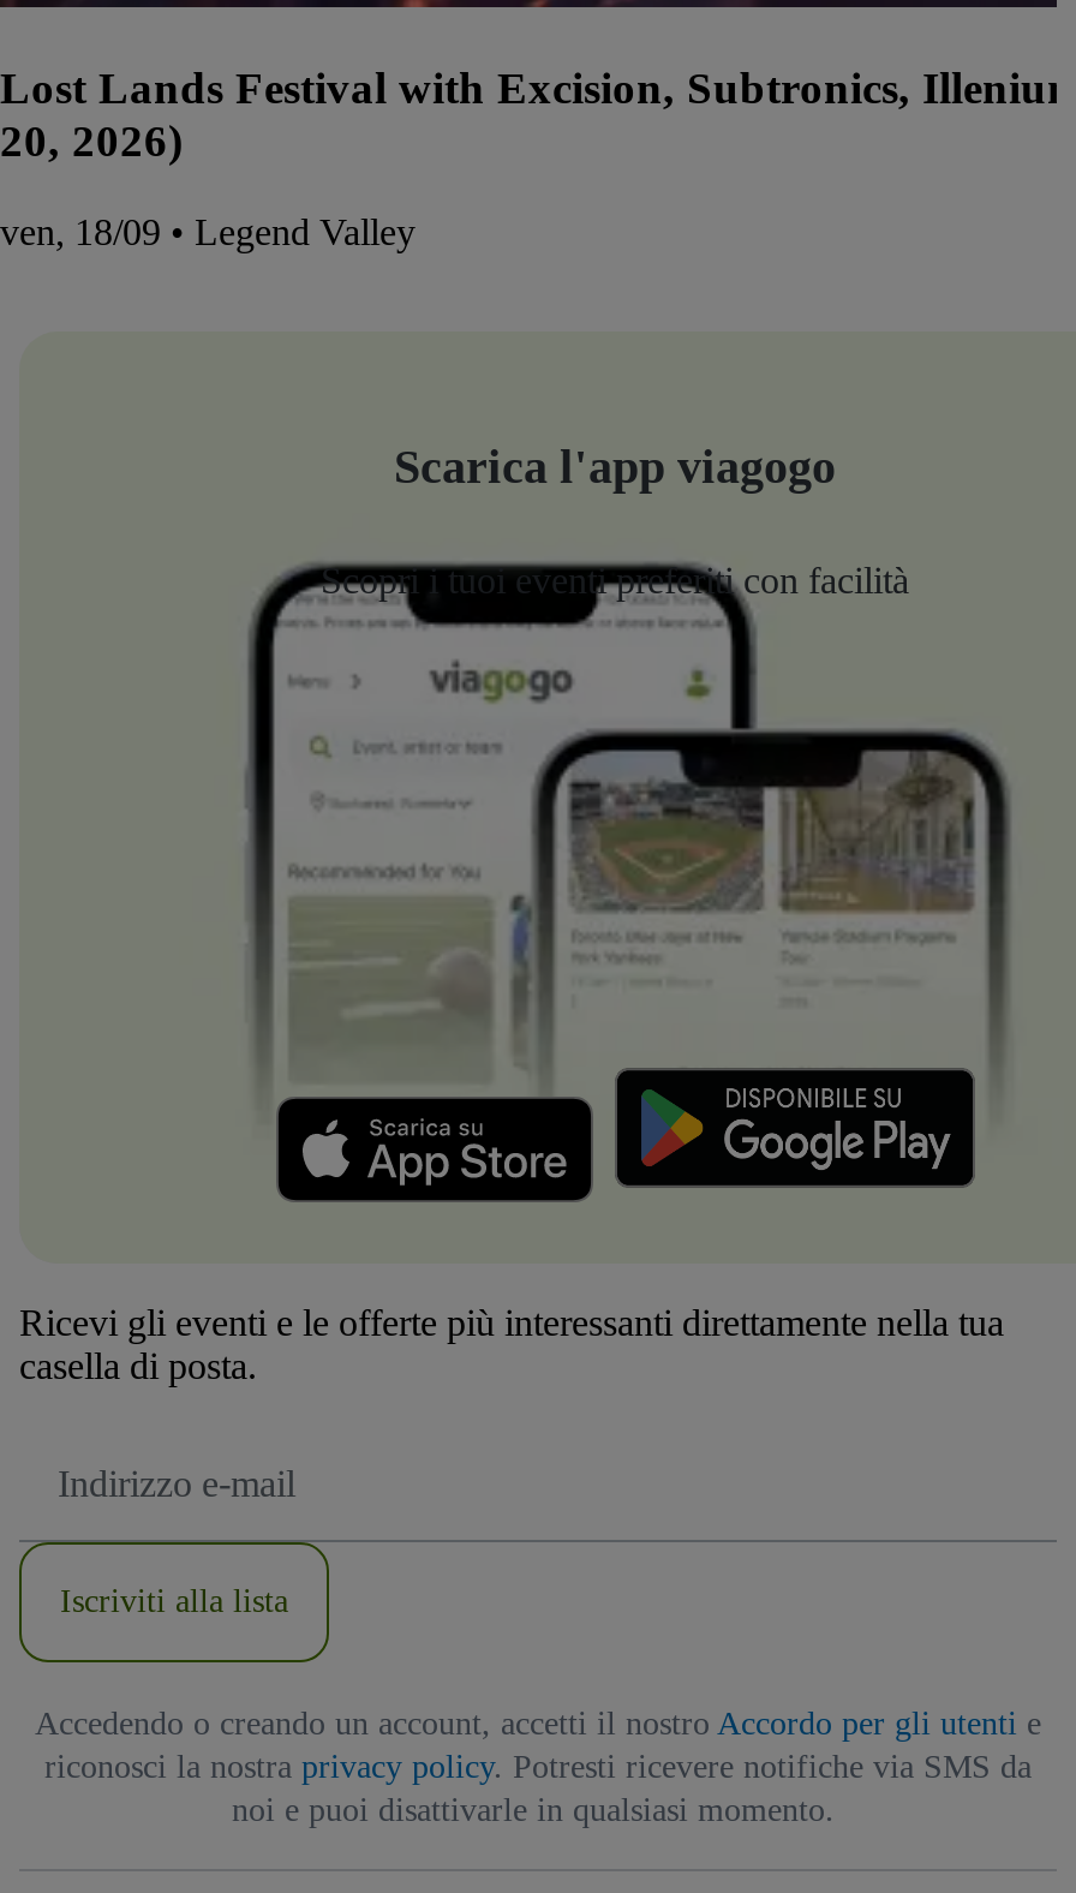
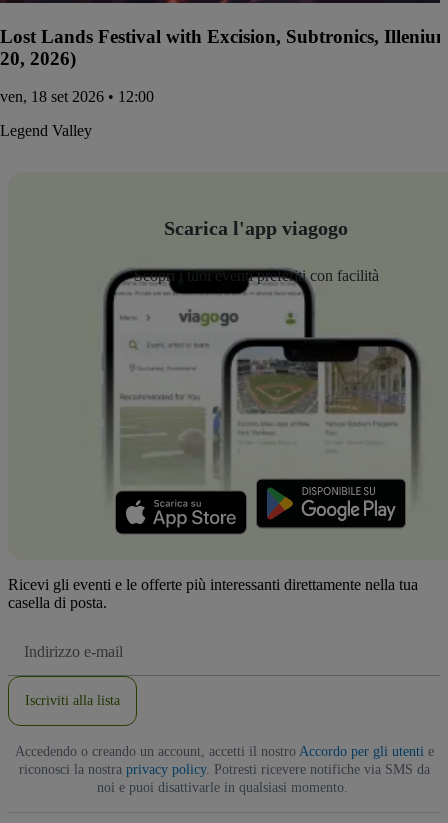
[0,212,416,253] ven, 18/09 • Legend Valley -> [0,88,154,139] ven, 18 set 2026 • 12:00 | Legend Valley

